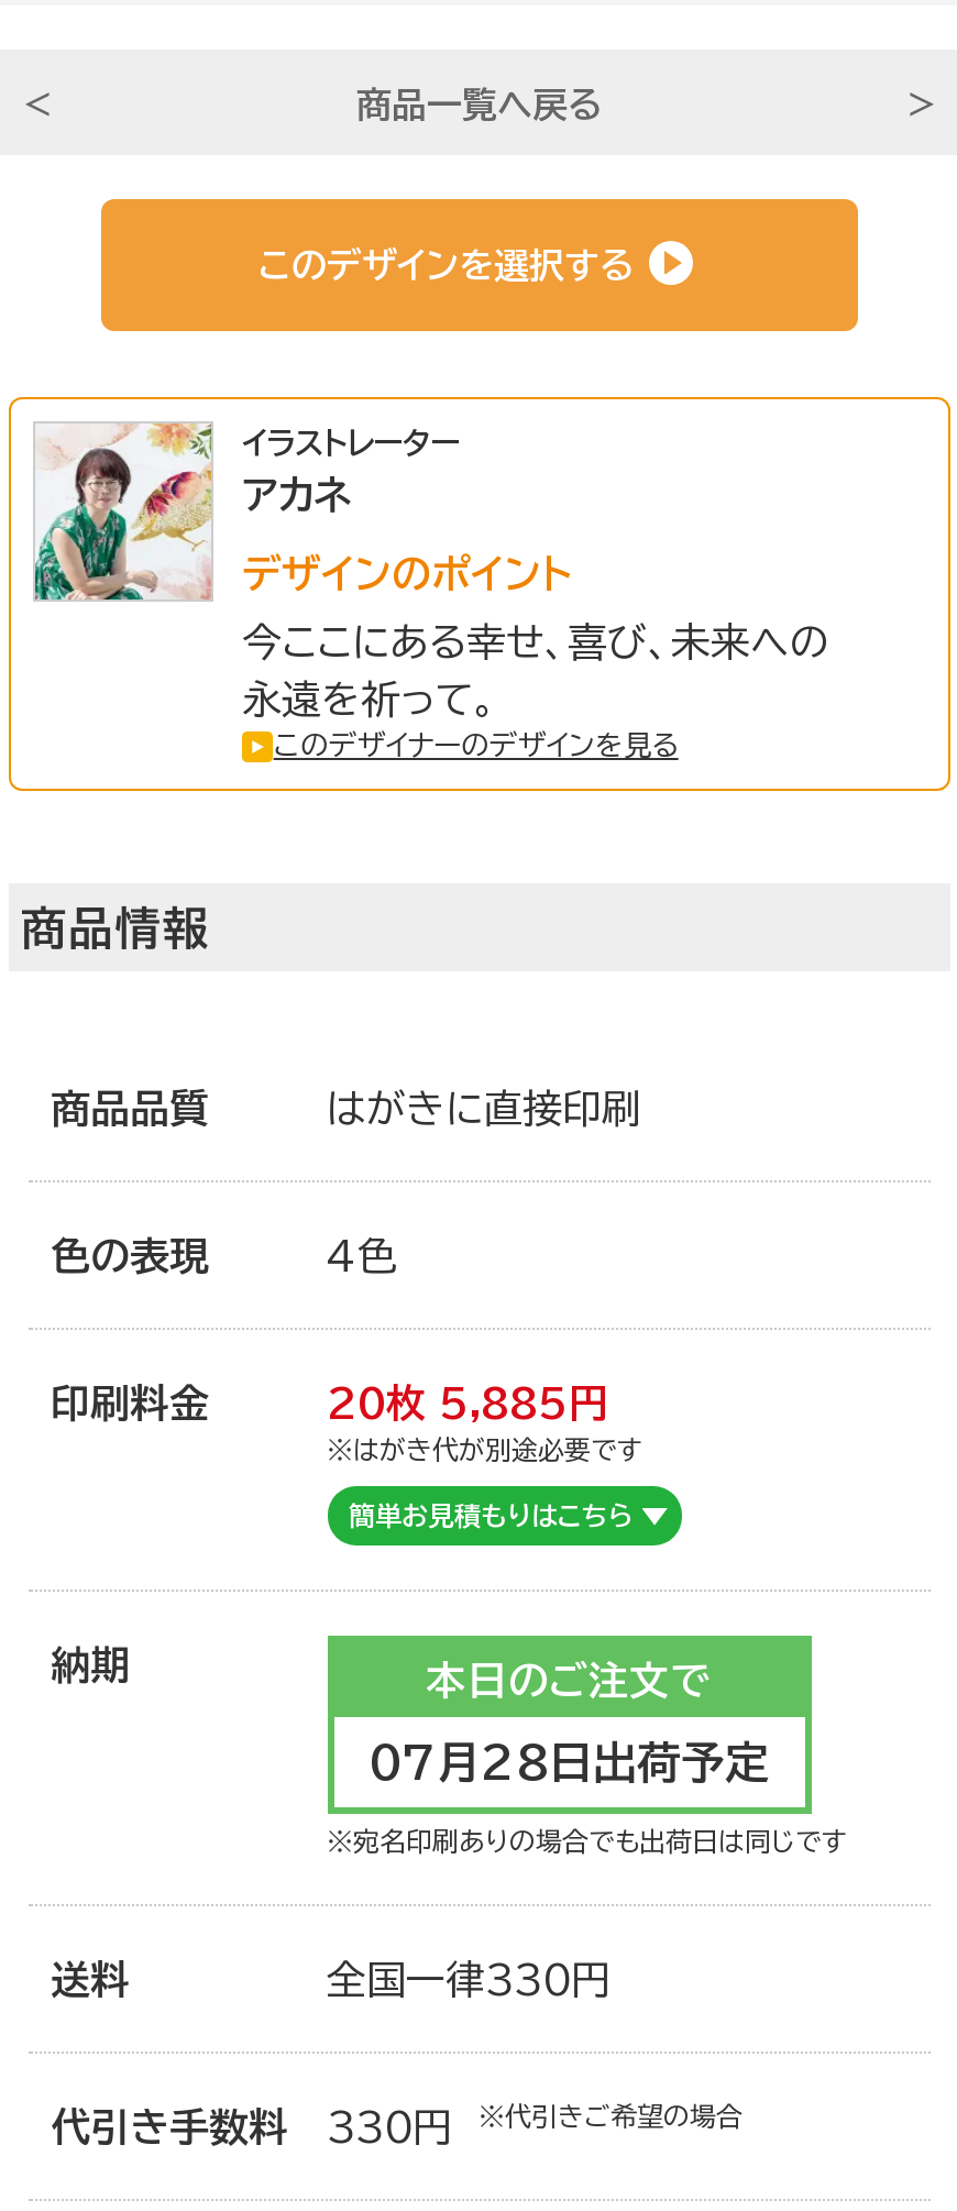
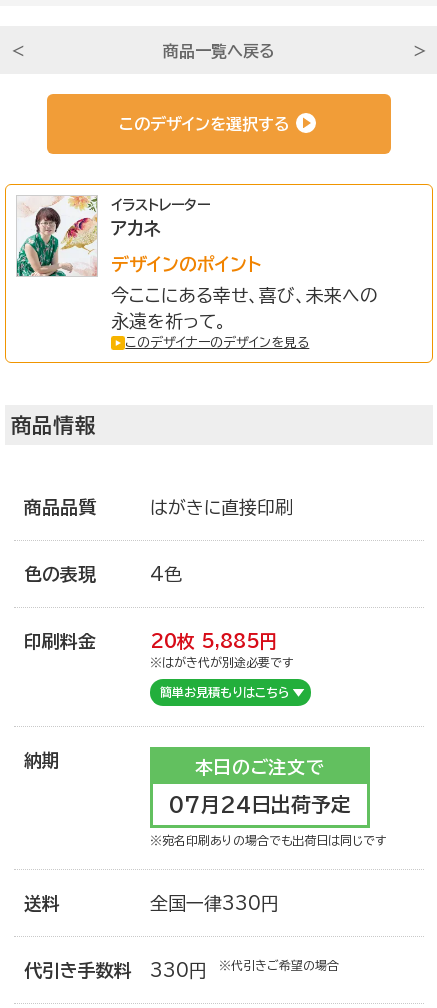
[369,1739,769,1783] 07月28日出荷予定 -> [168,794,350,814] 07月24日出荷予定

